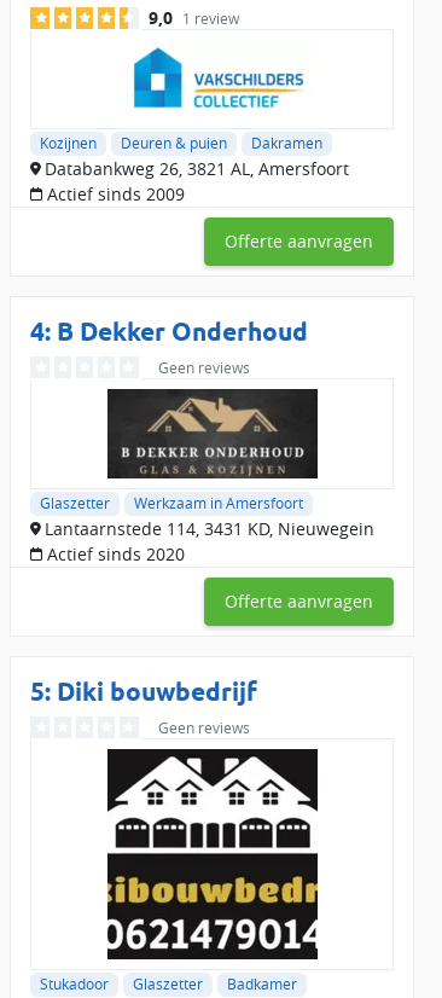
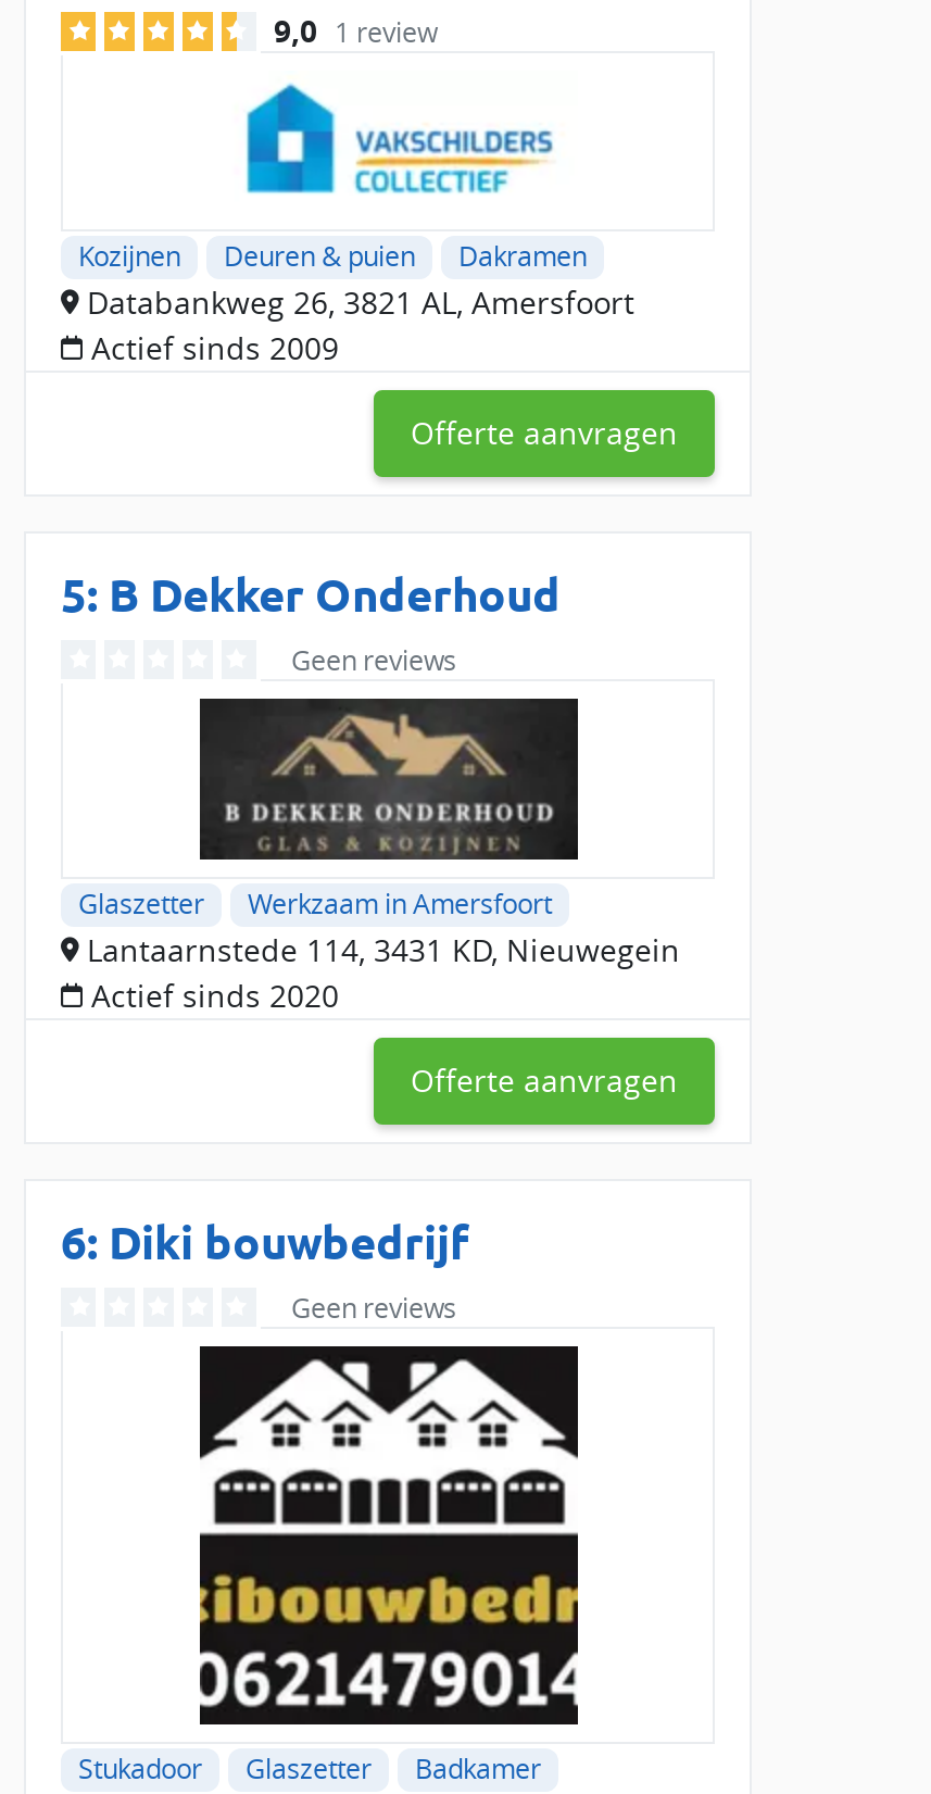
[30,317,308,347] 4: B Dekker Onderhoud -> [61,568,561,623] 5: B Dekker Onderhoud
[30,677,257,707] 5: Diki bouwbedrijf -> [61,1216,469,1270] 6: Diki bouwbedrijf

